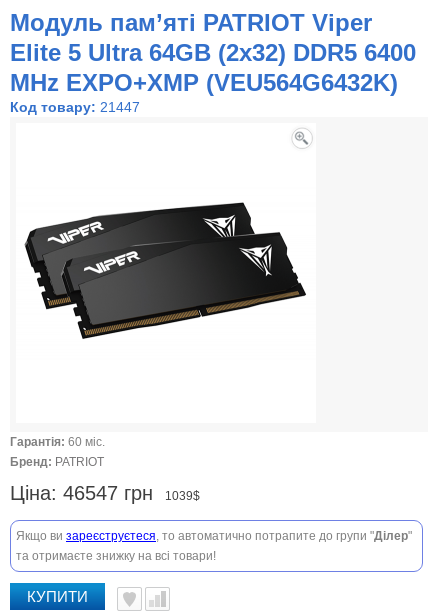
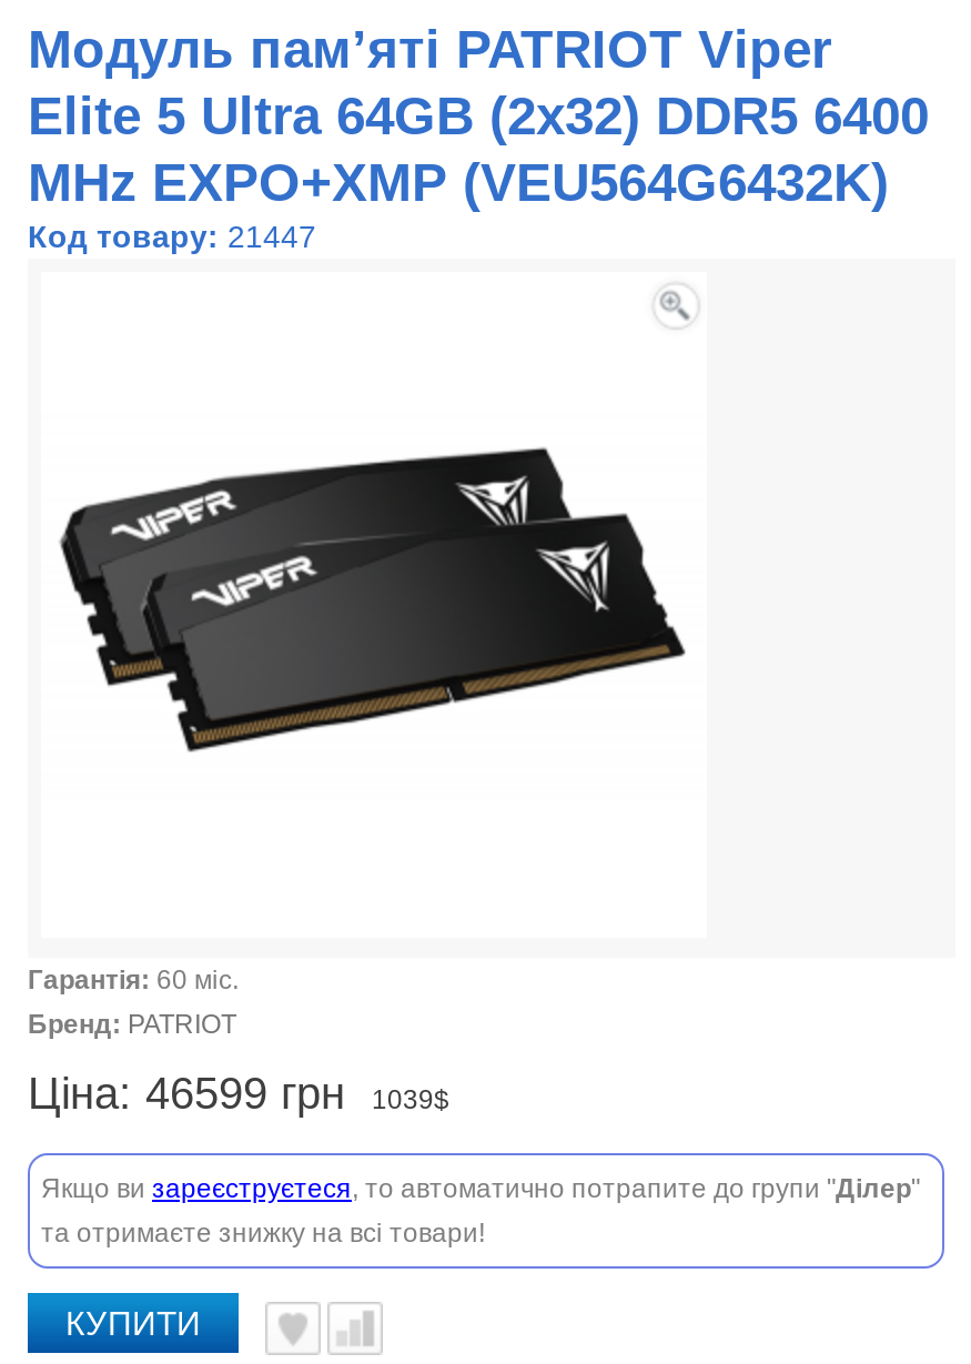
[10,482,200,504] Ціна: 46547 грн 1039$ -> [28,1069,449,1118] Ціна: 46599 грн 1039$

